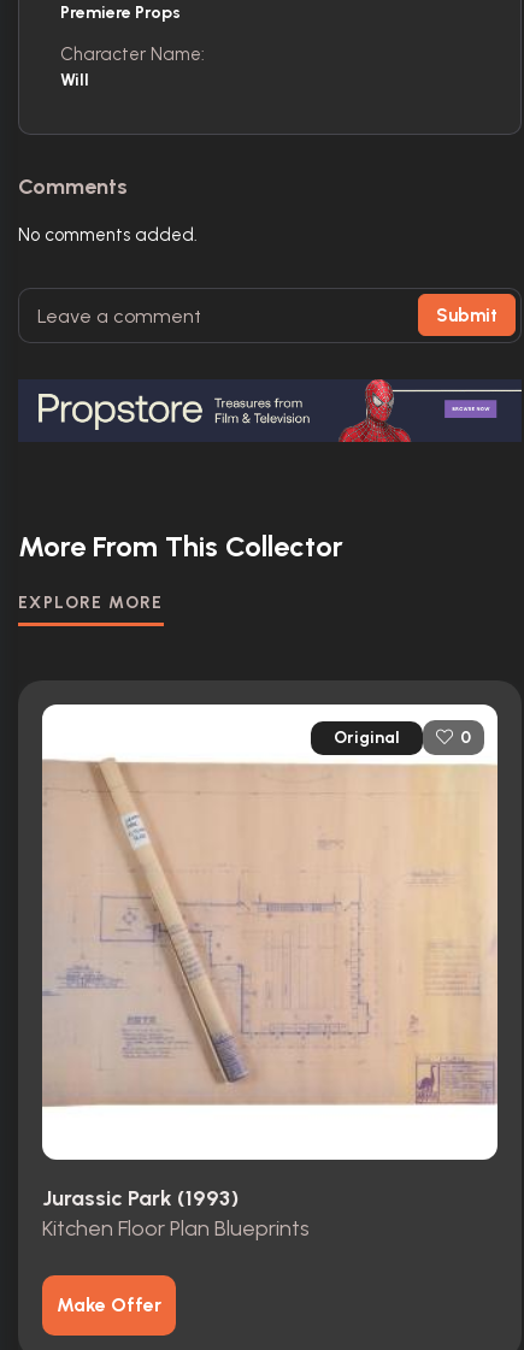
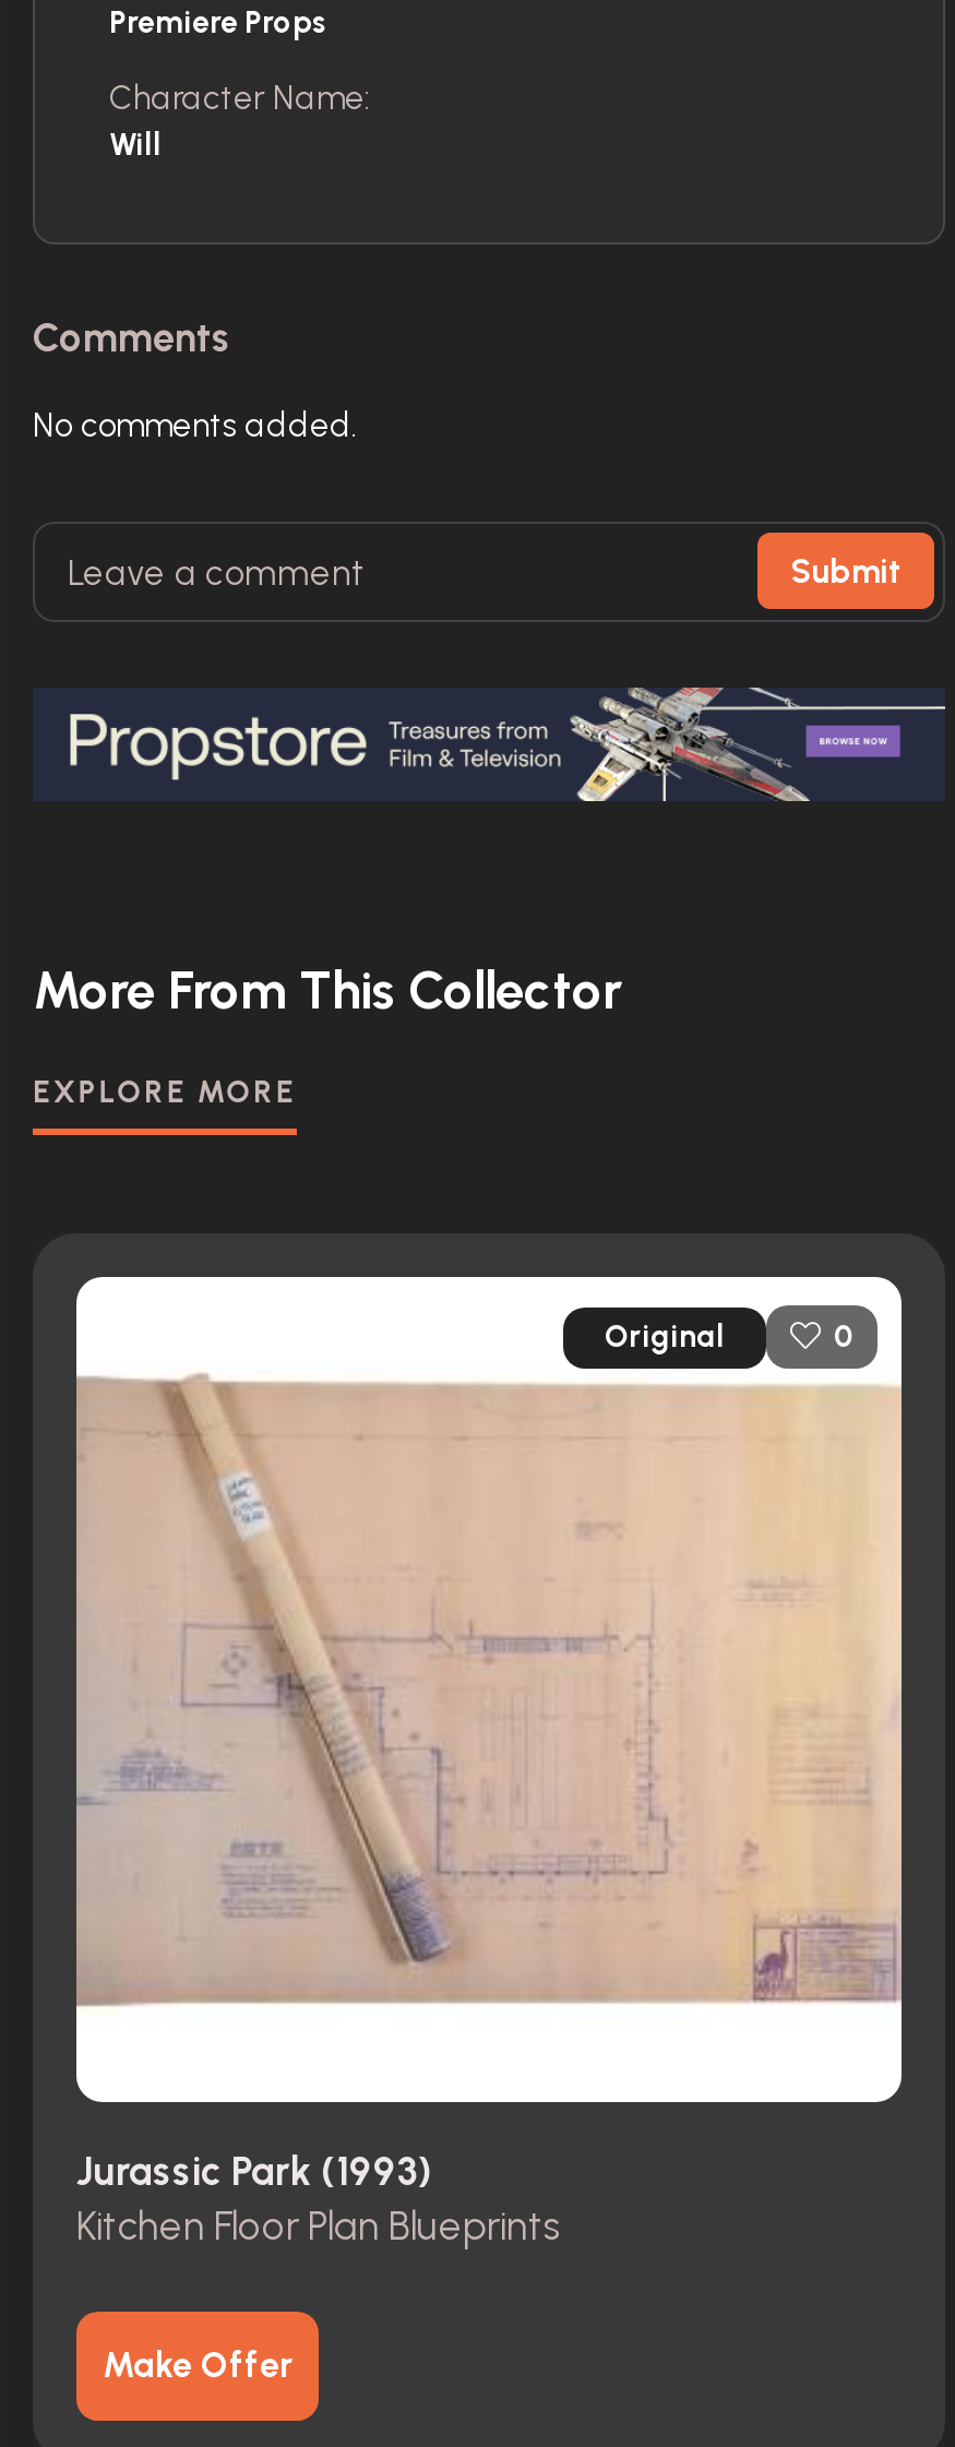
[316,379,444,443] [image] -> [570,685,810,803] [image]

